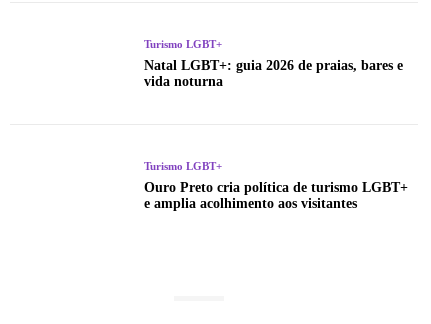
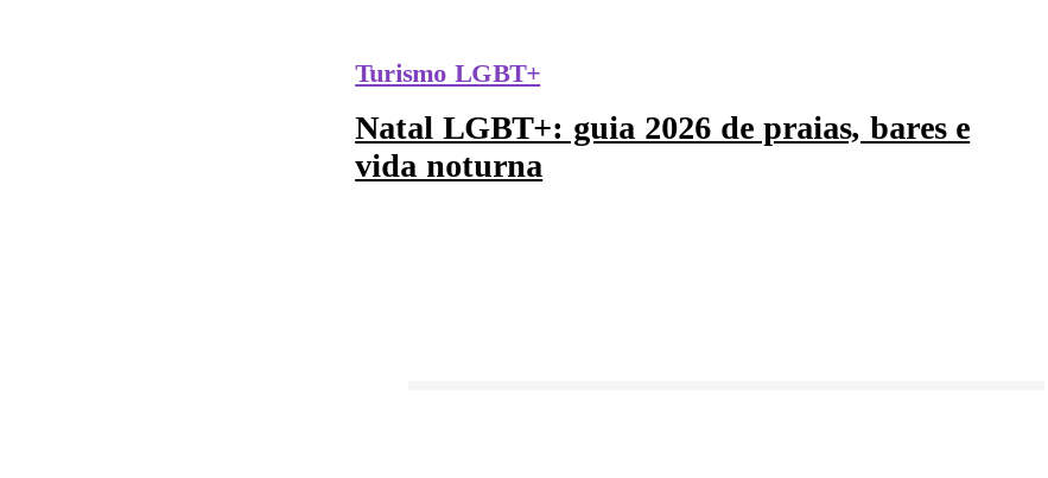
[144,160,408,211] Turismo LGBT+ | Ouro Preto cria política de turismo LGBT+ | e amplia acolhimento aos visitantes -> none

